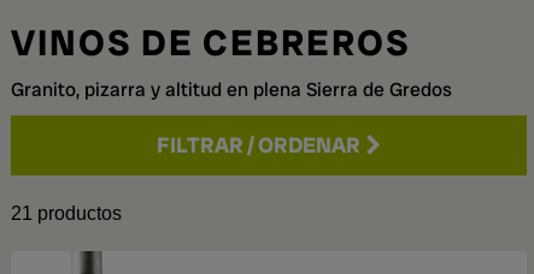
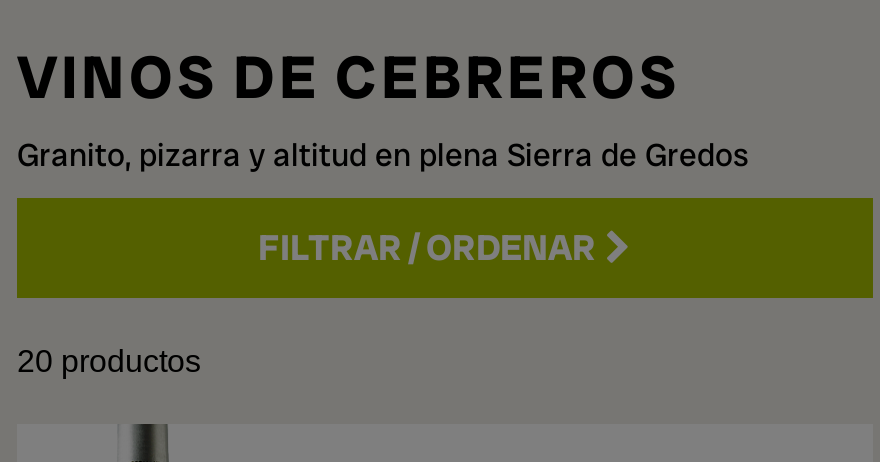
[11,203,122,224] 21 productos -> [17,344,201,378] 20 productos

